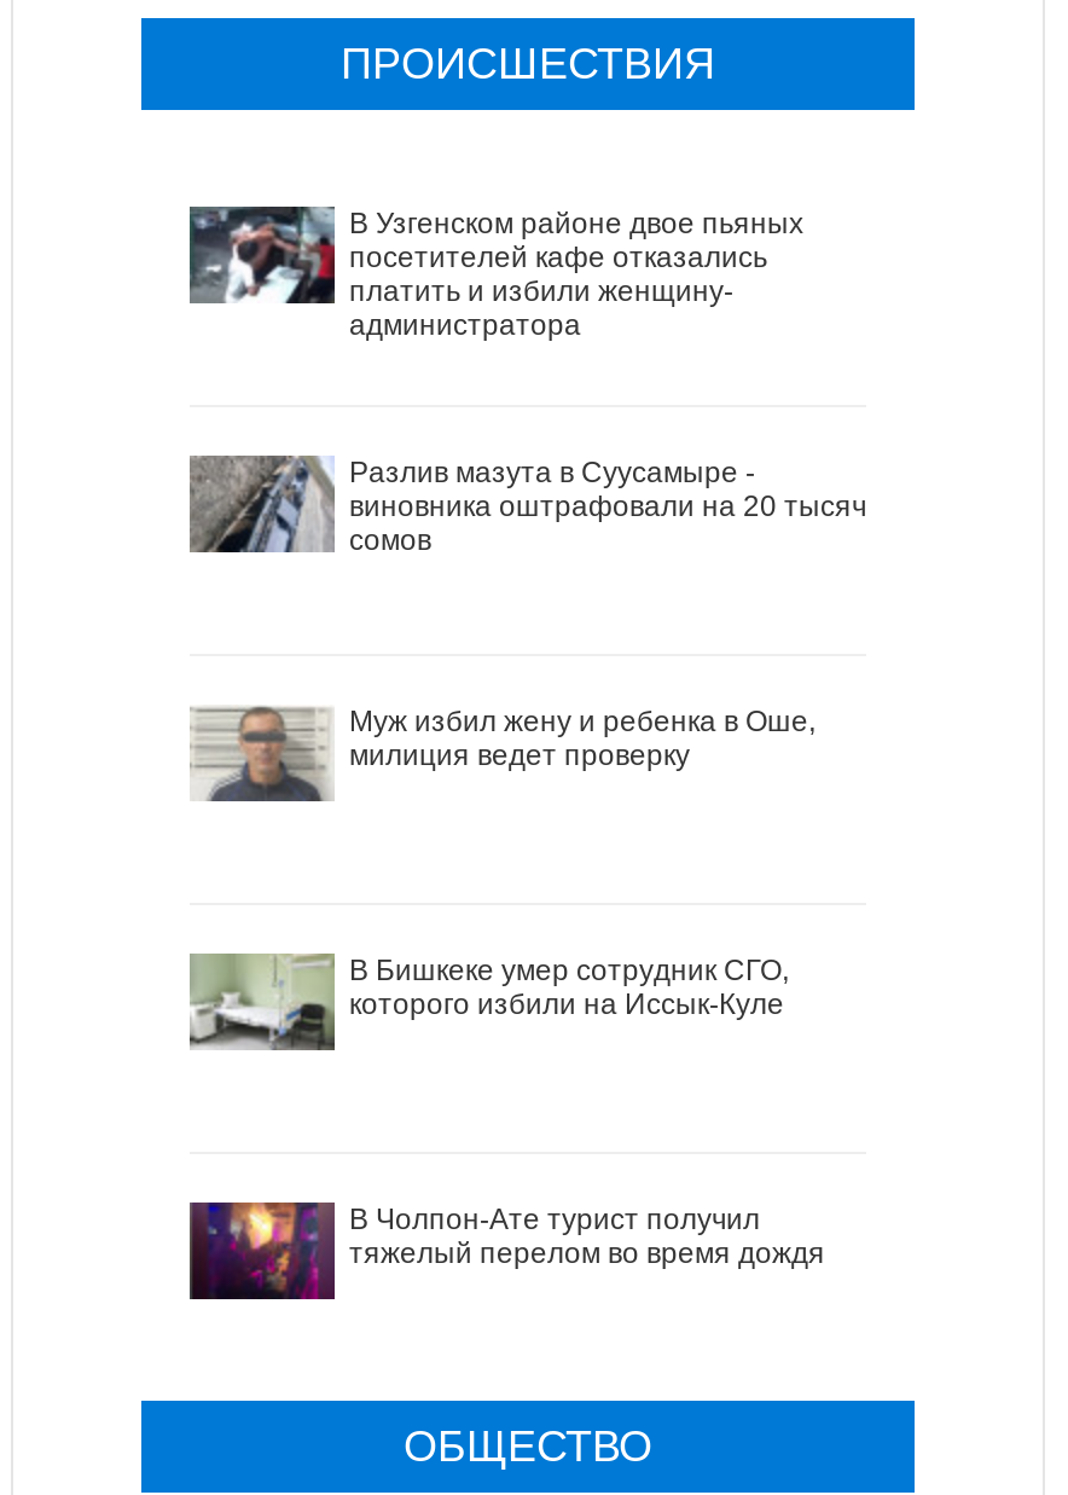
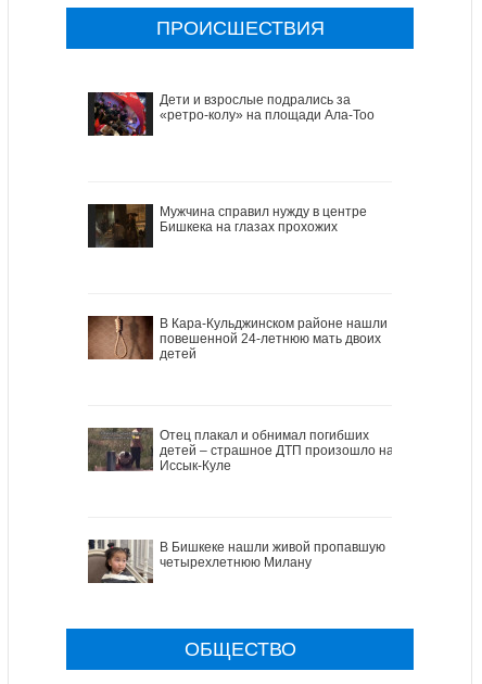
[190,204,803,342] [image] | В Узгенском районе двое пьяных | посетителей кафе отказались | платить и избили женщину- | администратора -> [88,91,375,137] [image] | Дети и взрослые подрались за | «ретро-колу» на площади Ала-Тоо
[190,455,866,557] [image] | Разлив мазута в Суусамыре - | виновника оштрафовали на 20 тысяч | сомов -> [88,204,367,249] [image] | Мужчина справил нужду в центре | Бишкека на глазах прохожих
[190,704,815,804] [image] | Муж избил жену и ребенка в Оше, | милиция ведет проверку -> [87,315,388,361] [image] | В Кара-Кульджинском районе нашли | повешенной 24-летнюю мать двоих | детей
[190,953,789,1050] [image] | В Бишкеке умер сотрудник СГО, | которого избили на Иссык-Куле -> [87,428,394,473] [image] | Отец плакал и обнимал погибших | детей – страшное ДТП произошло на | Иссык-Куле
[190,1202,825,1299] [image] | В Чолпон-Ате турист получил | тяжелый перелом во время дождя -> [88,539,385,584] [image] | В Бишкеке нашли живой пропавшую | четырехлетнюю Милану

